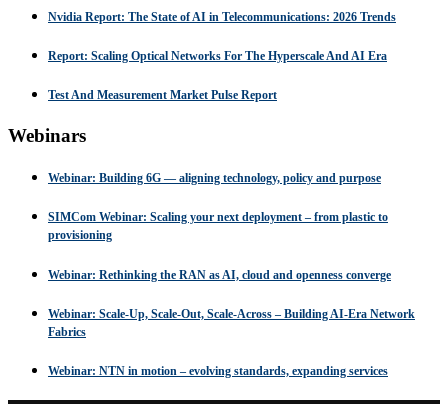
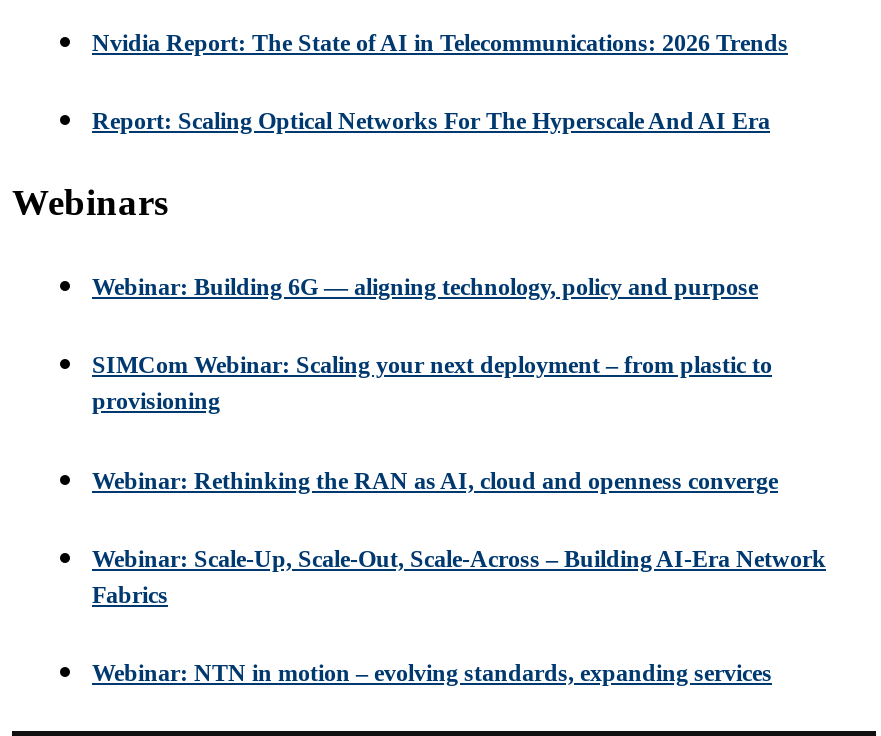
[48,88,277,102] Test And Measurement Market Pulse Report -> none

